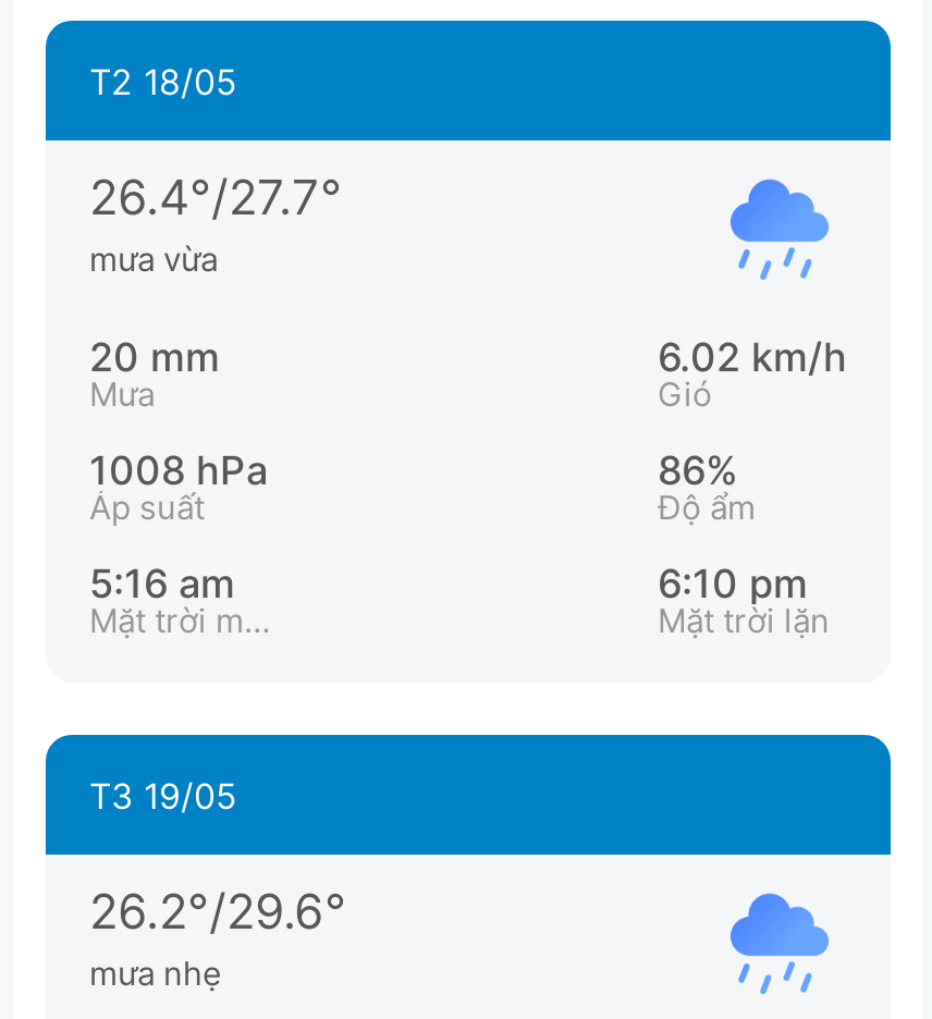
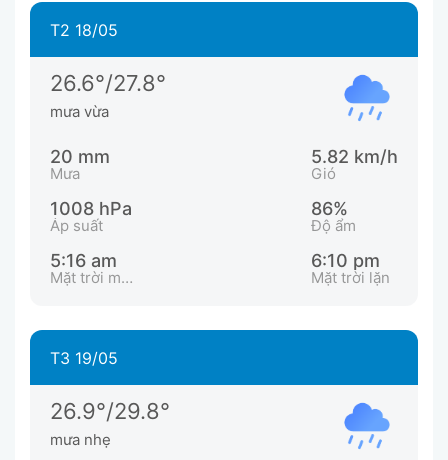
[89,169,342,226] 26.4°/27.7° -> [50,70,166,96] 26.6°/27.8°
[658,334,847,380] 6.02 km/h -> [311,146,398,167] 5.82 km/h
[89,883,346,940] 26.2°/29.6° -> [50,398,170,424] 26.9°/29.8°

